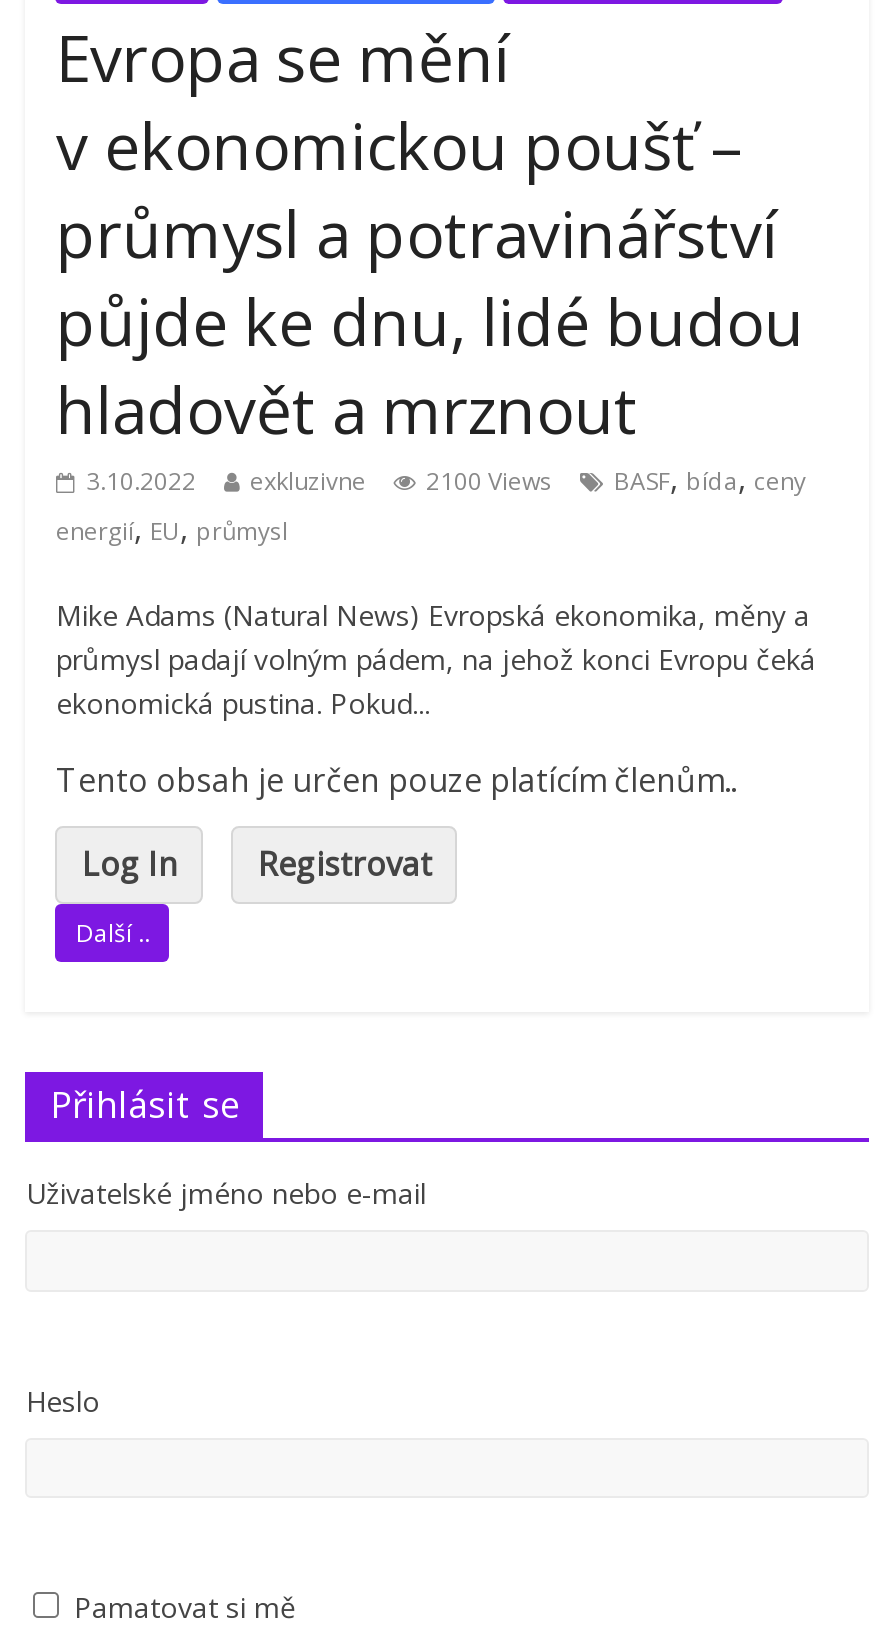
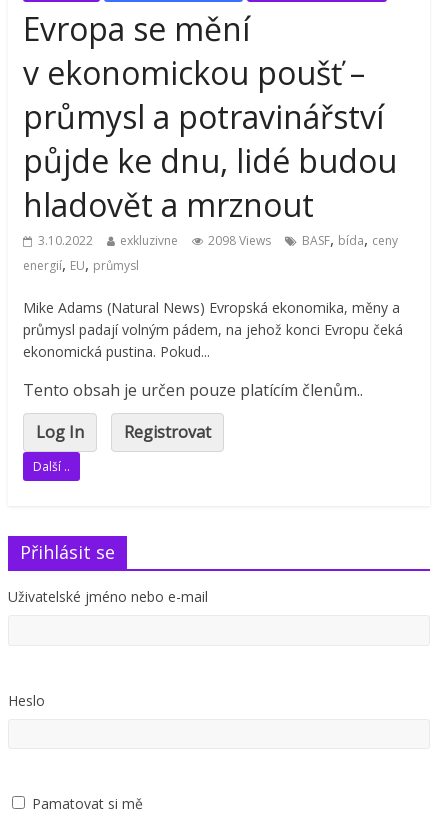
[86,456,806,500] 3.10.2022 exkluzivne 2100 Views BASF, bída, ceny -> [38,228,398,250] 3.10.2022 exkluzivne 2098 Views BASF, bída, ceny

